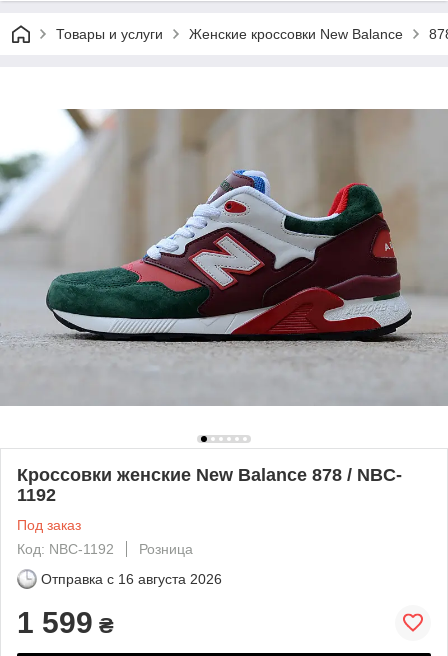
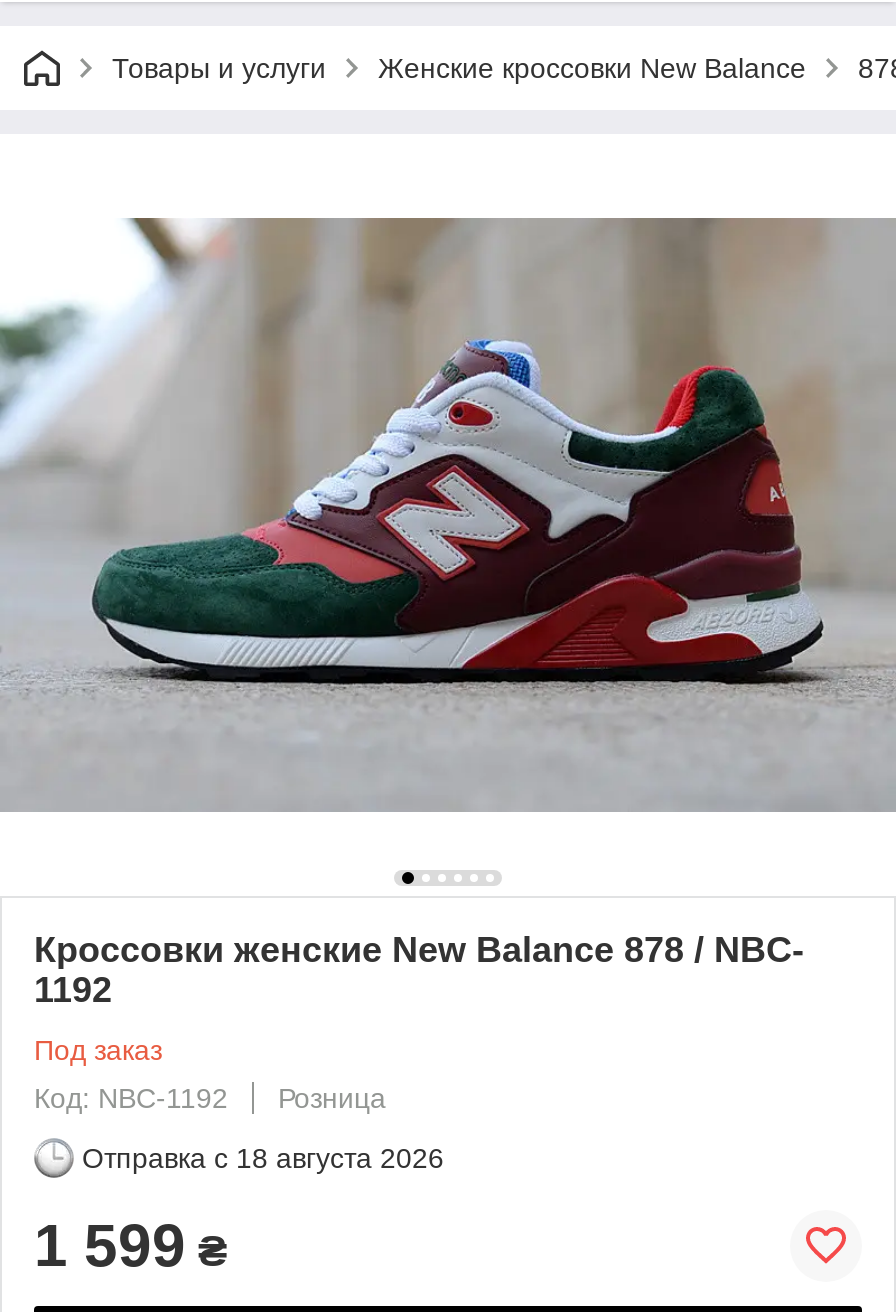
[41,571,222,587] Отправка с 16 августа 2026 -> [82,1142,444,1174] Отправка с 18 августа 2026

